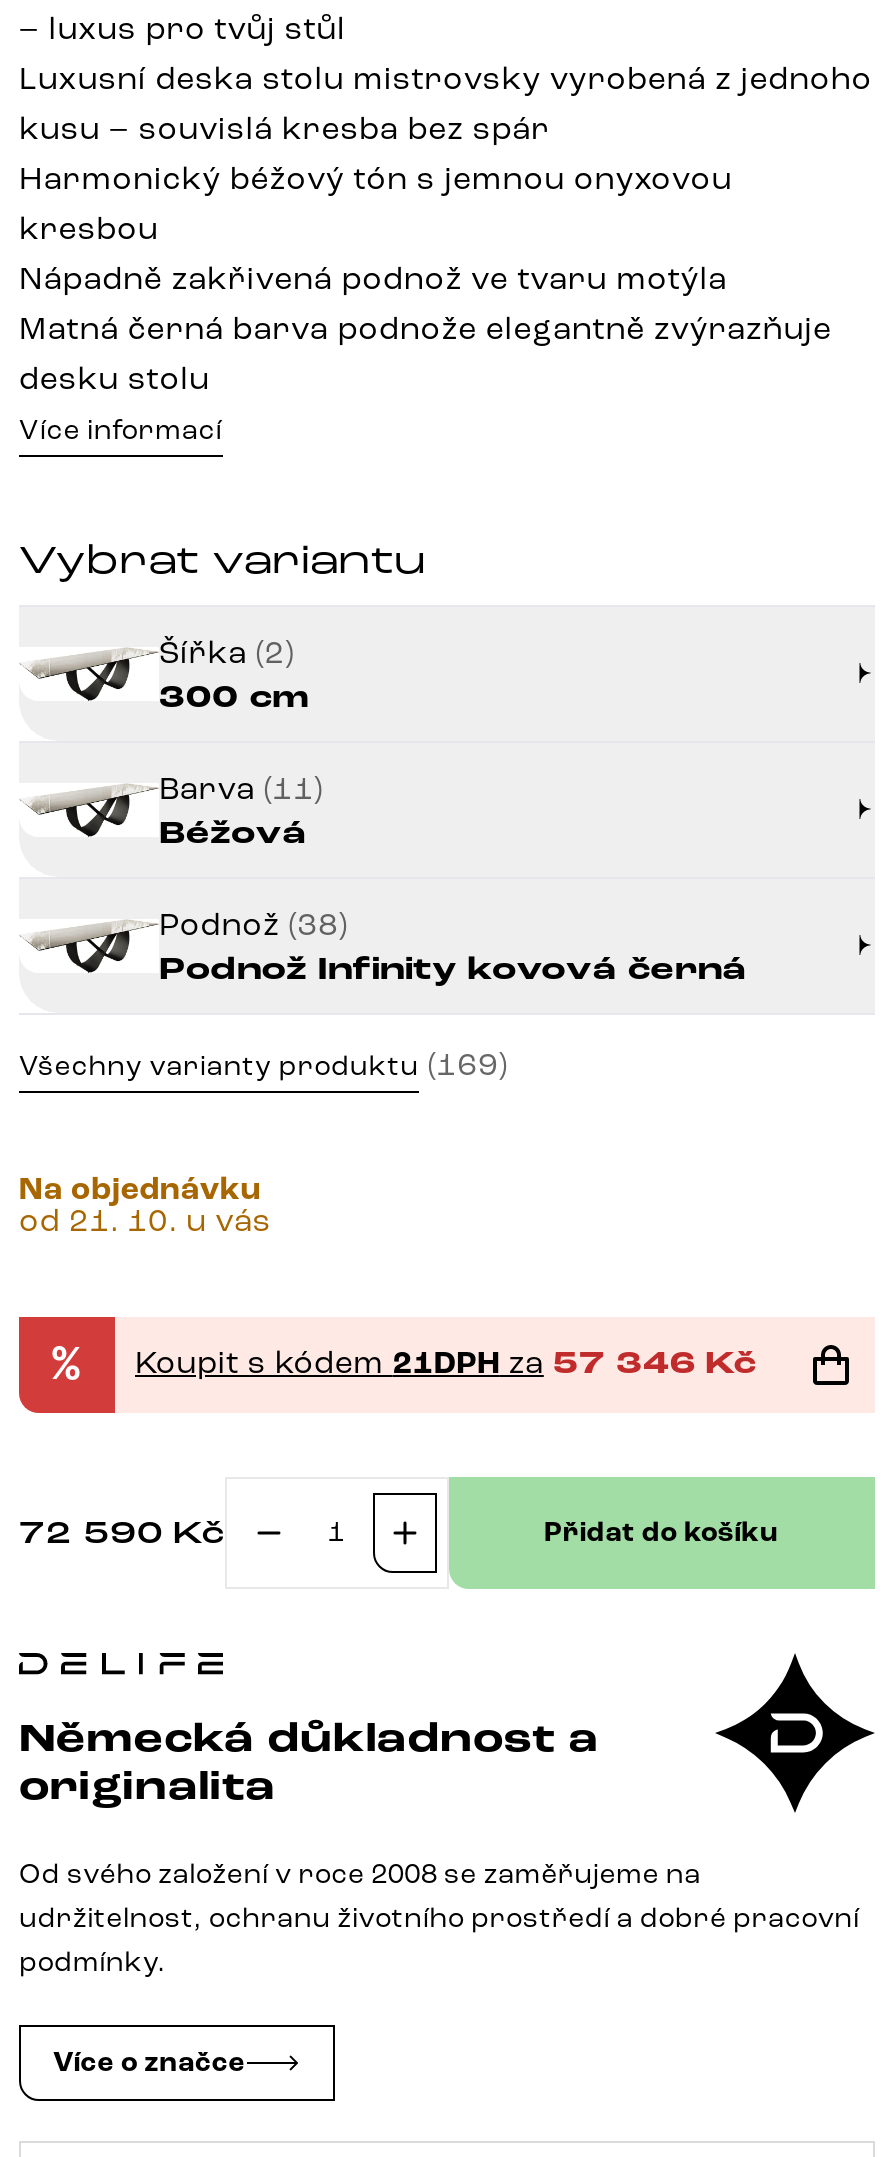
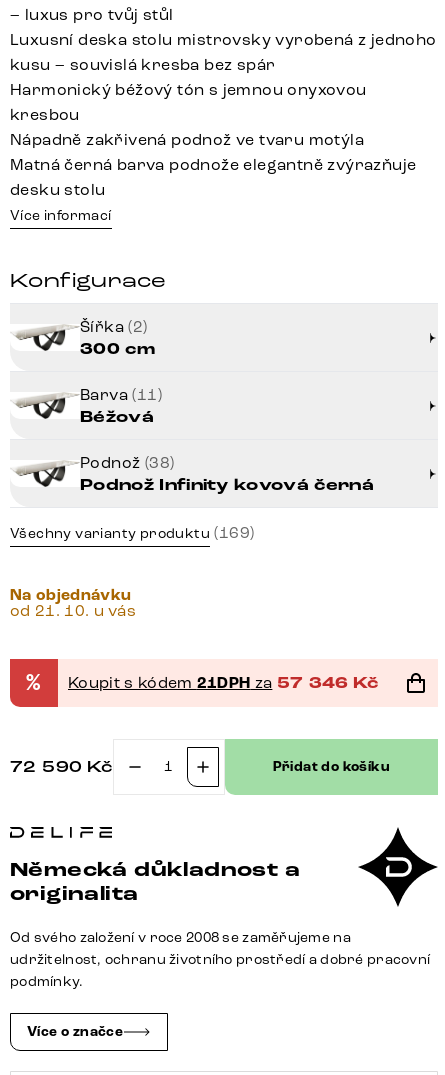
[19,535,427,585] Vybrat variantu -> [10,268,166,293] Konfigurace

